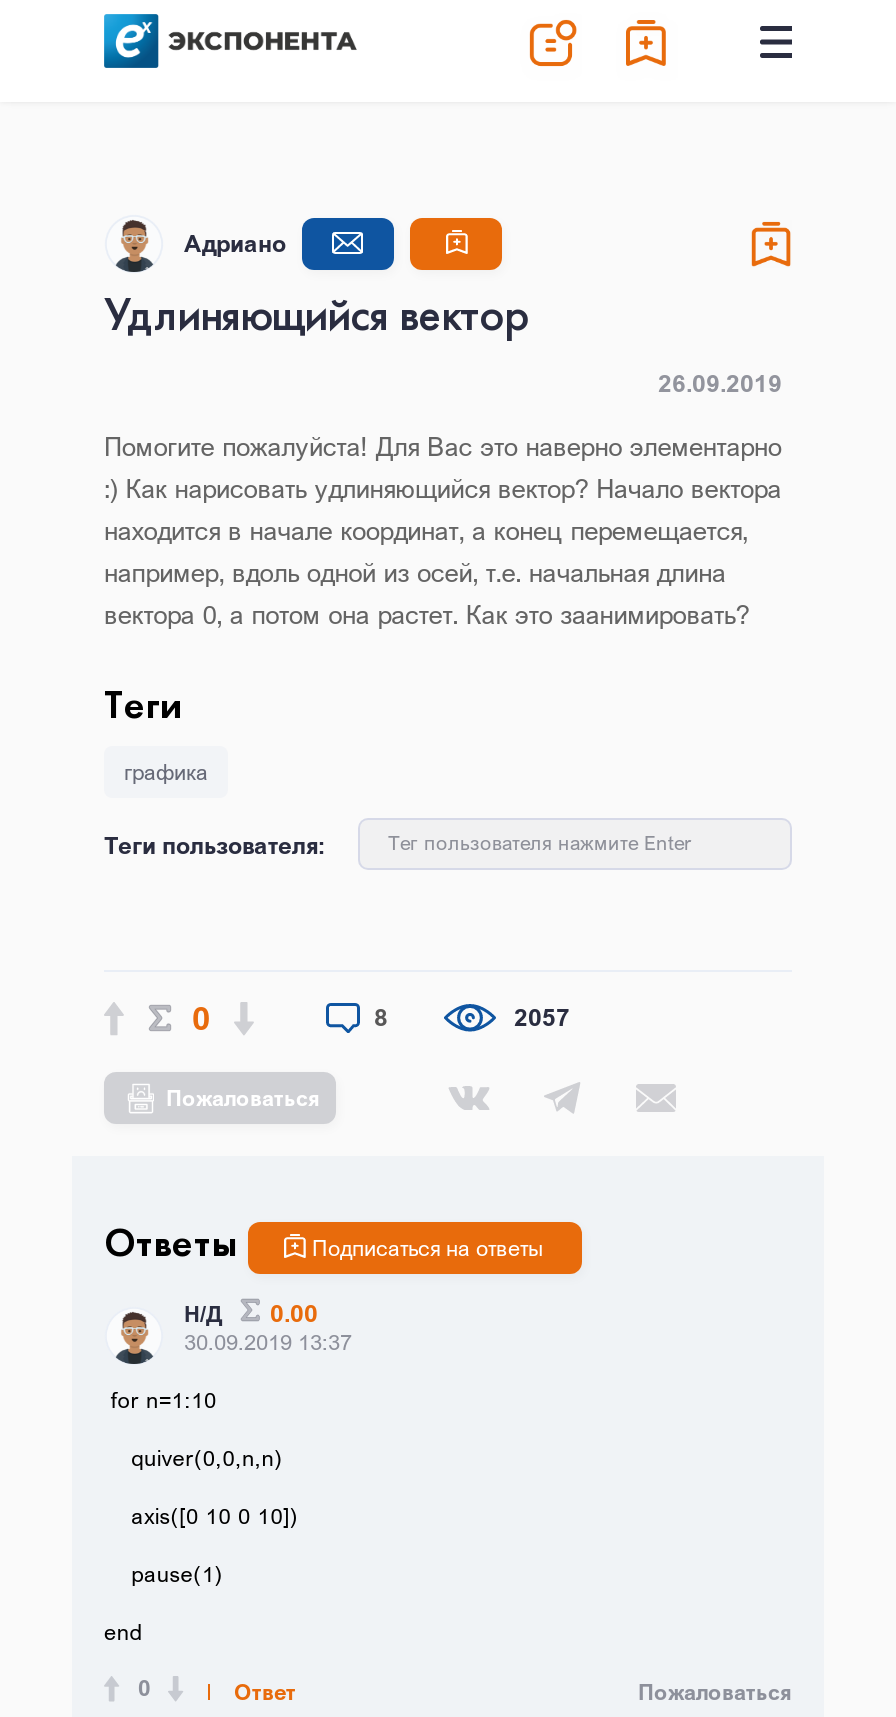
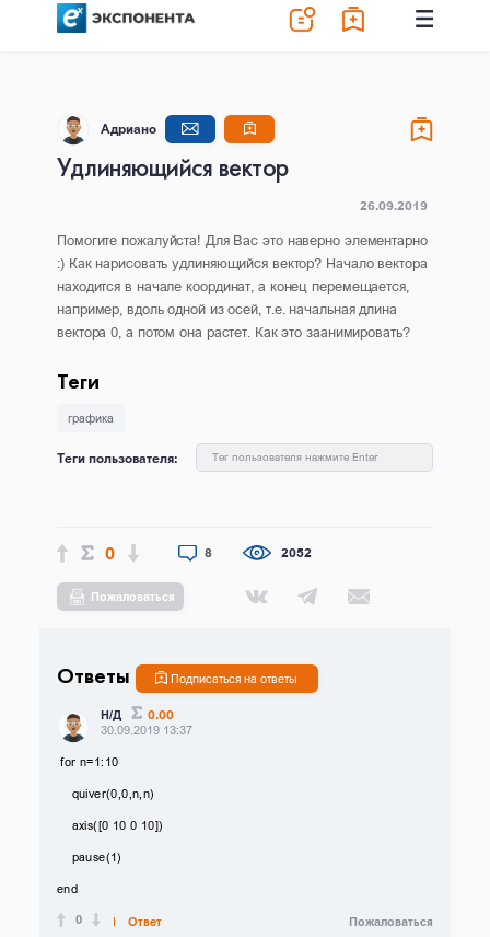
[514,1002,570,1032] 2057 -> [281,544,312,560] 2052

